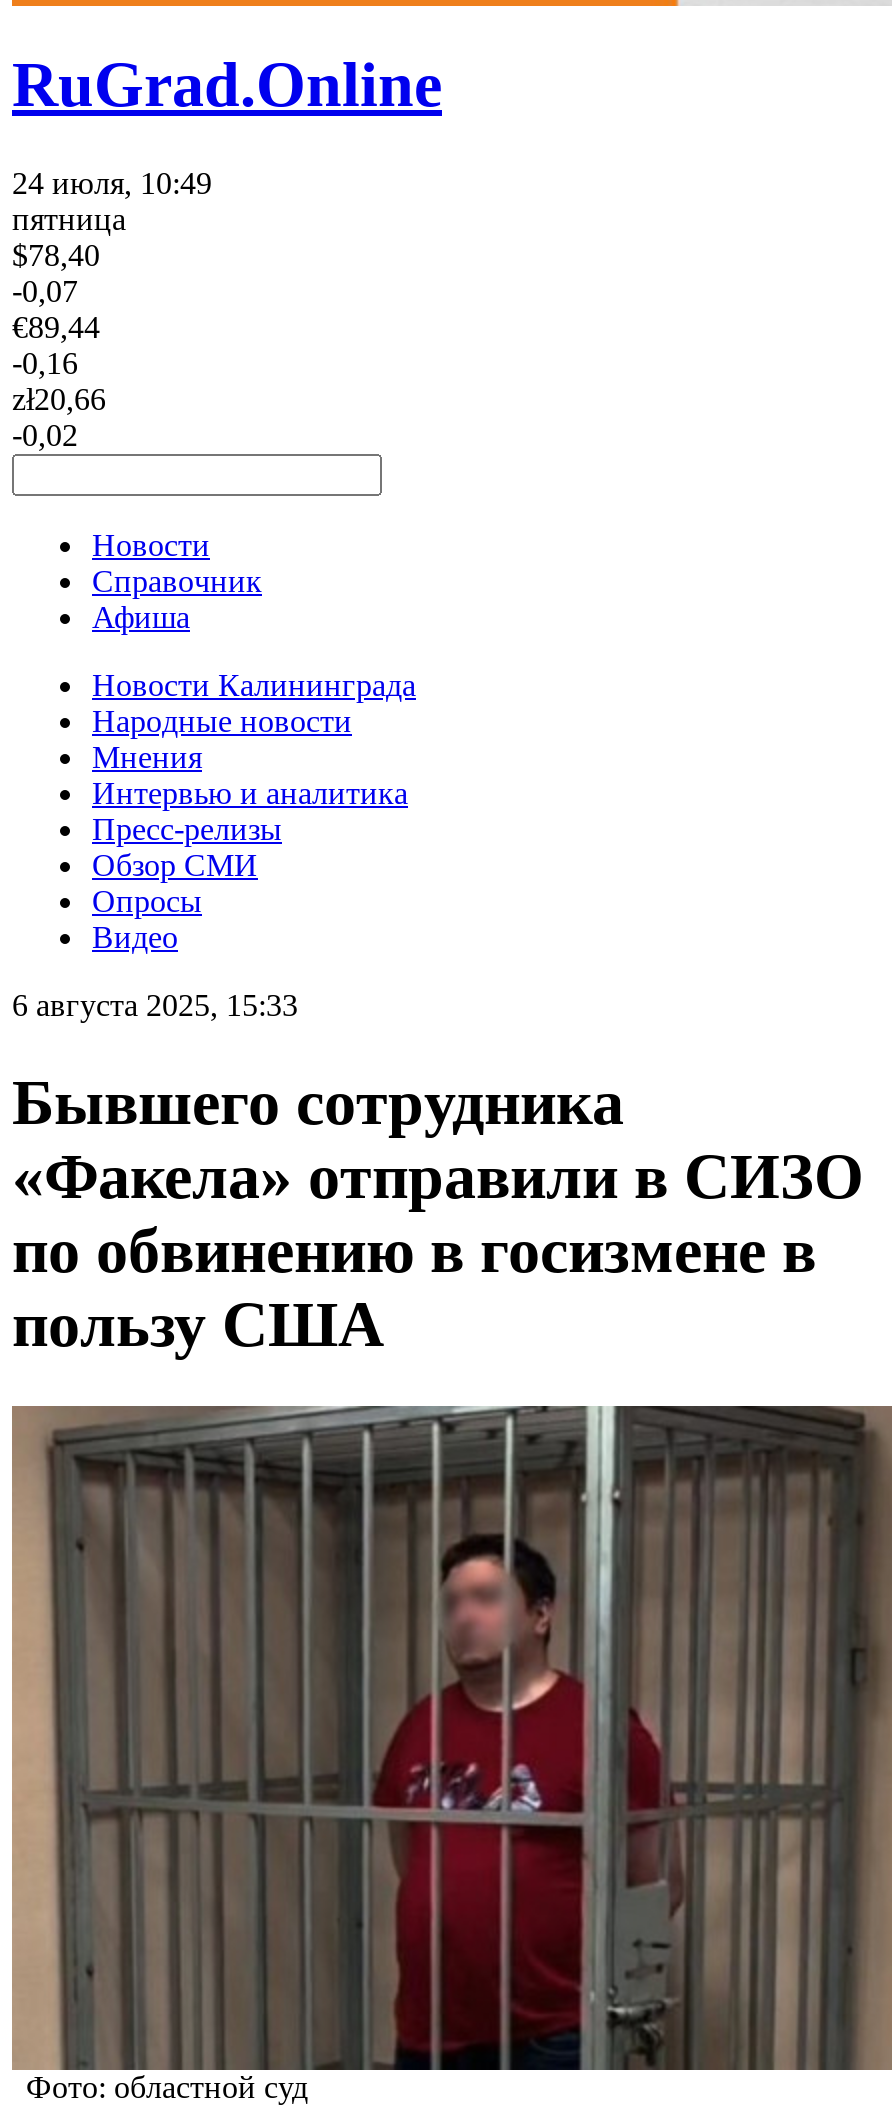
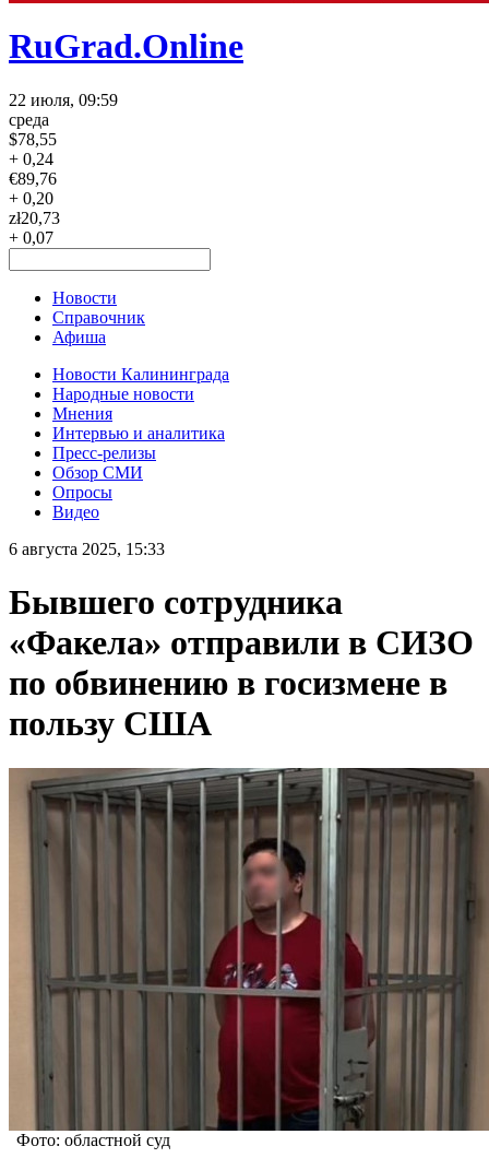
[12,166,212,452] 24 июля, 10:49 | пятница | $78,40 | -0,07 | €89,44 | -0,16 | zł20,66 | -0,02 -> [9,91,118,247] 22 июля, 09:59 | среда | $78,55 | + 0,24 | €89,76 | + 0,20 | zł20,73 | + 0,07

